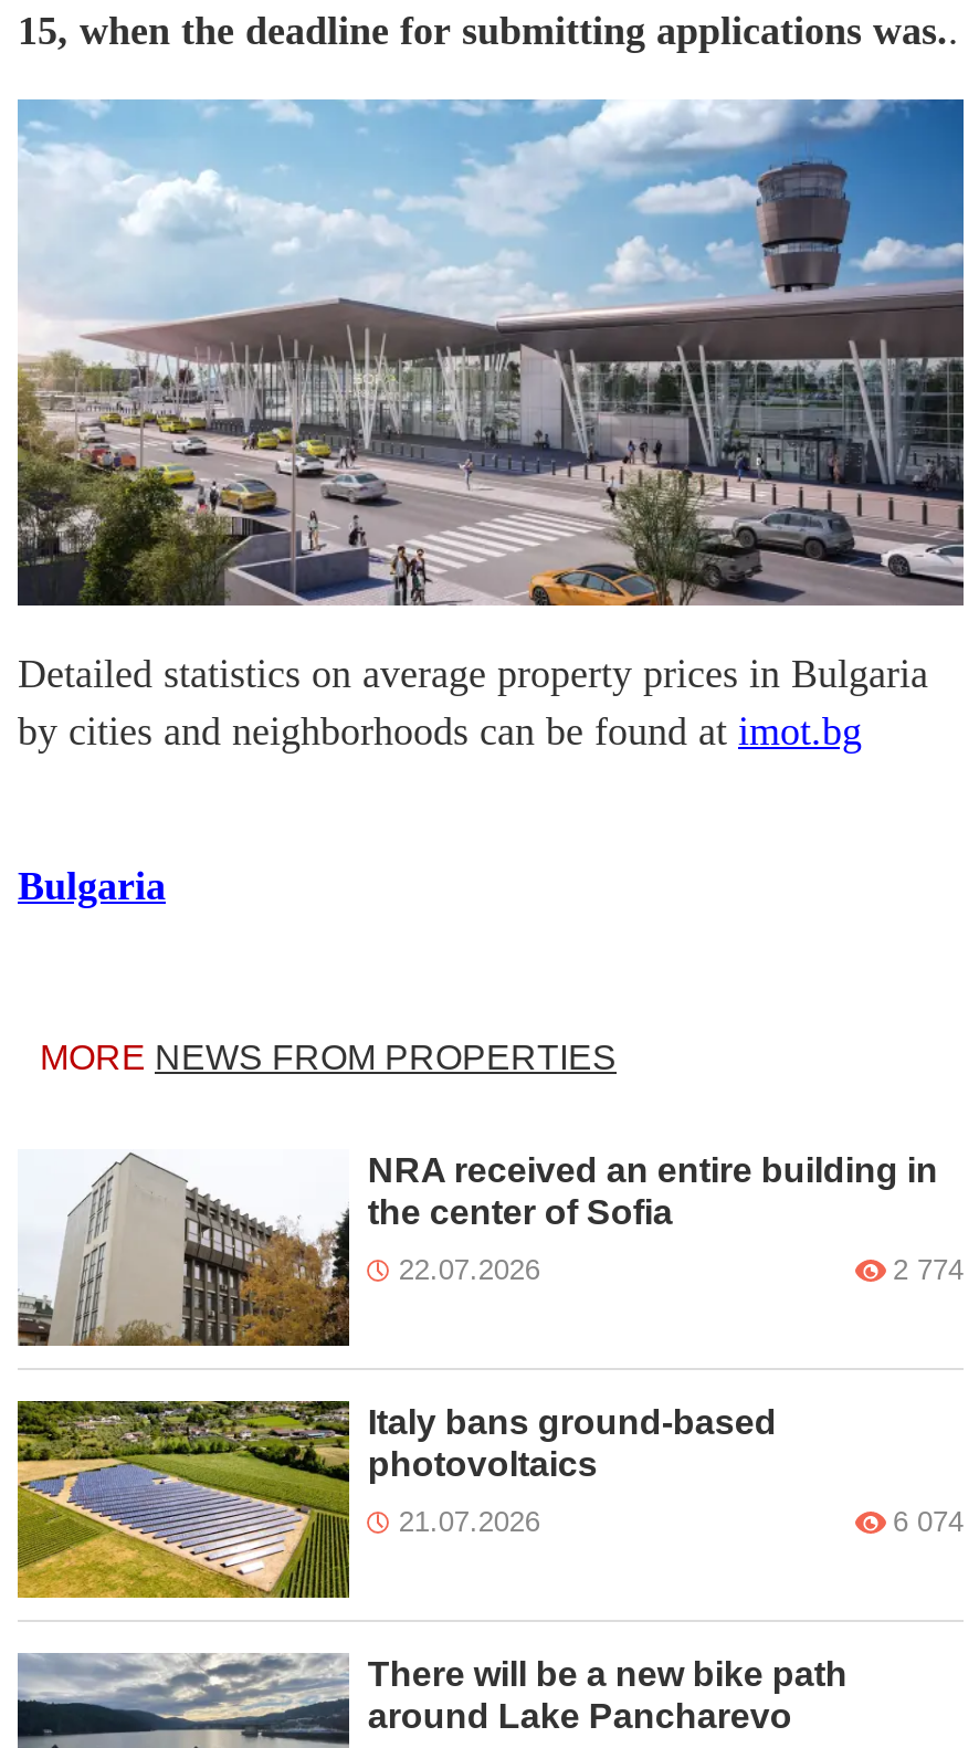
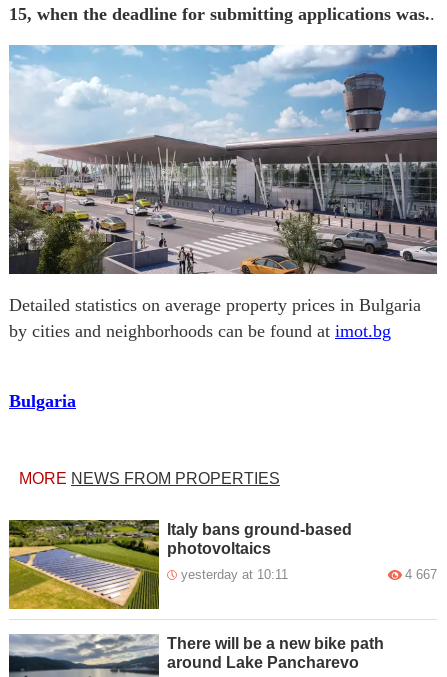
[15,1149,964,1348] [image] | NRA received an entire building in | the center of Sofia | 22.07.2026 | 2 774 -> none
[399,1504,964,1538] 21.07.2026 | 6 074 -> [181,567,437,582] yesterday at 10:11 | 4 667

